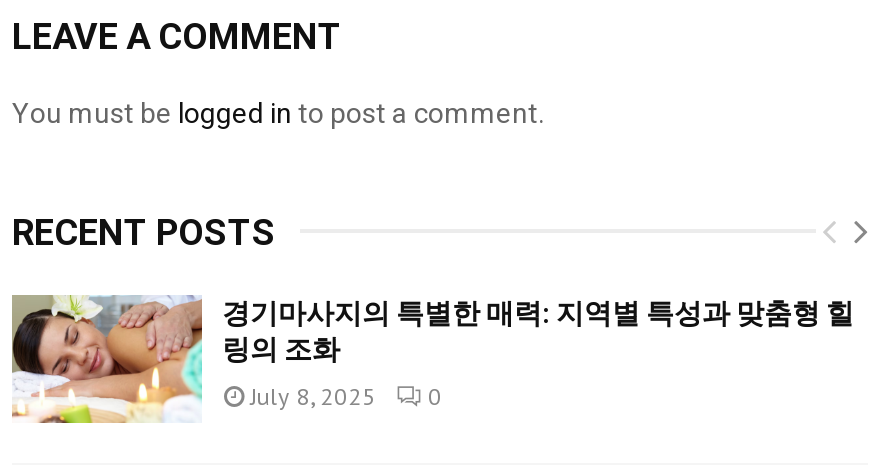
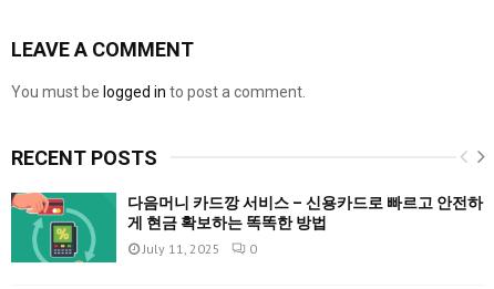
[10,293,854,425] [image] | 경기마사지의 특별한 매력: 지역별 특성과 맞춤형 힐 | 링의 조화 -> [10,192,483,264] [image] | 다음머니 카드깡 서비스 – 신용카드로 빠르고 안전하 | 게 현금 확보하는 똑똑한 방법
[250,382,442,412] July 8, 2025 0 -> [143,240,257,257] July 11, 2025 0

